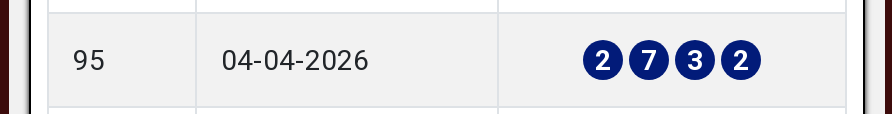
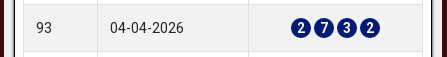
[73,43,105,75] 95 -> [36,20,52,36] 93

